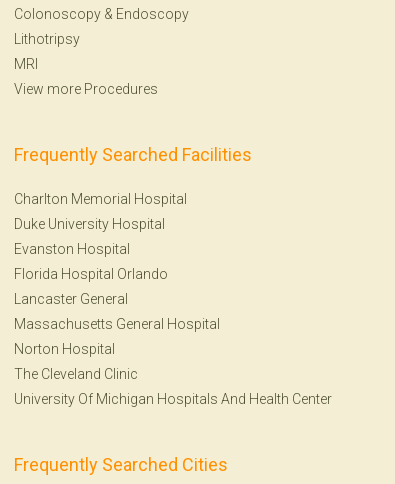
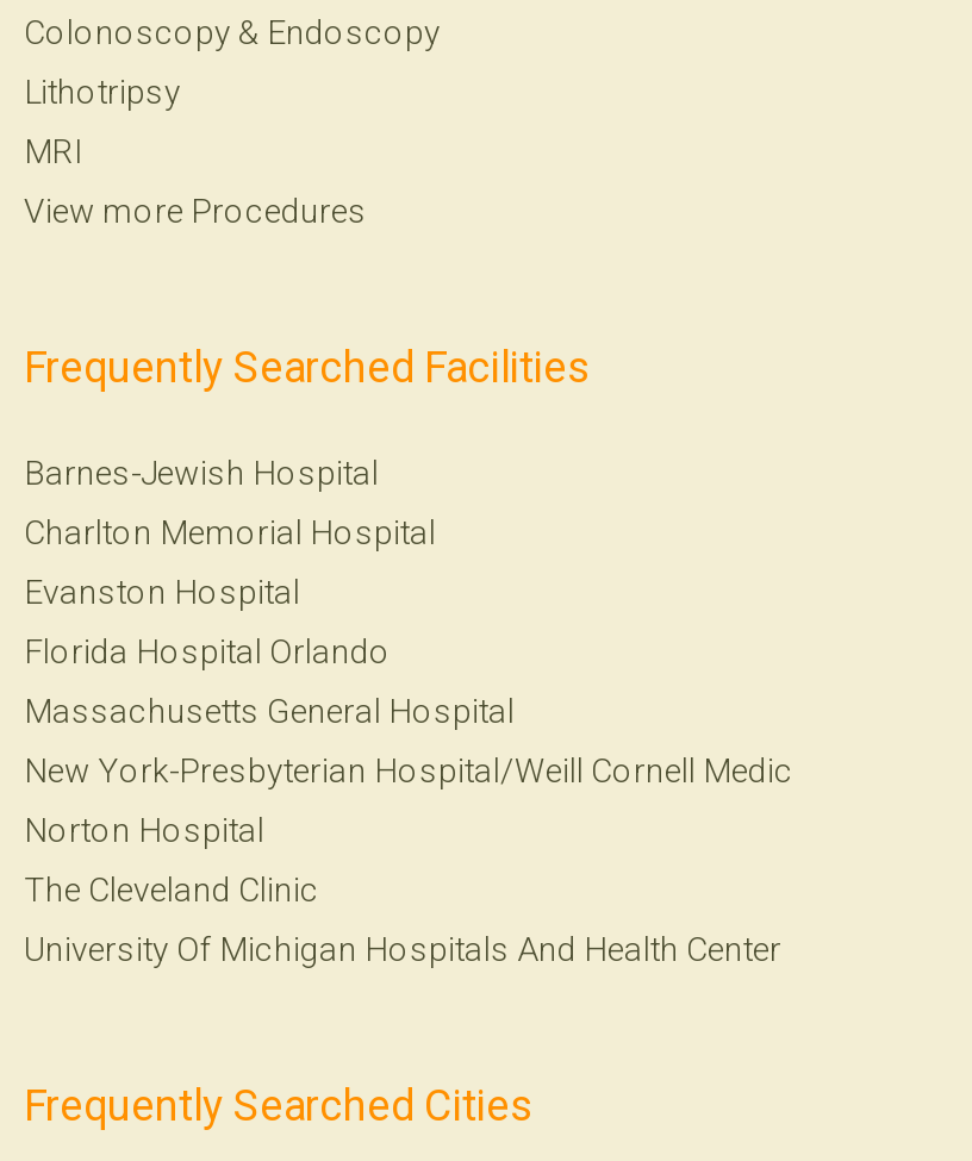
none -> [24,453,379,491] Barnes-Jewish Hospital
moved [14,191,187,207] -> [24,513,436,551]: Charlton Memorial Hospital
[14,216,165,232] Duke University Hospital -> none
[14,291,128,307] Lancaster General -> none
moved [14,316,220,332] -> [24,691,515,729]: Massachusetts General Hospital
none -> [24,751,793,789] New York-Presbyterian Hospital/Weill Cornell Medic

